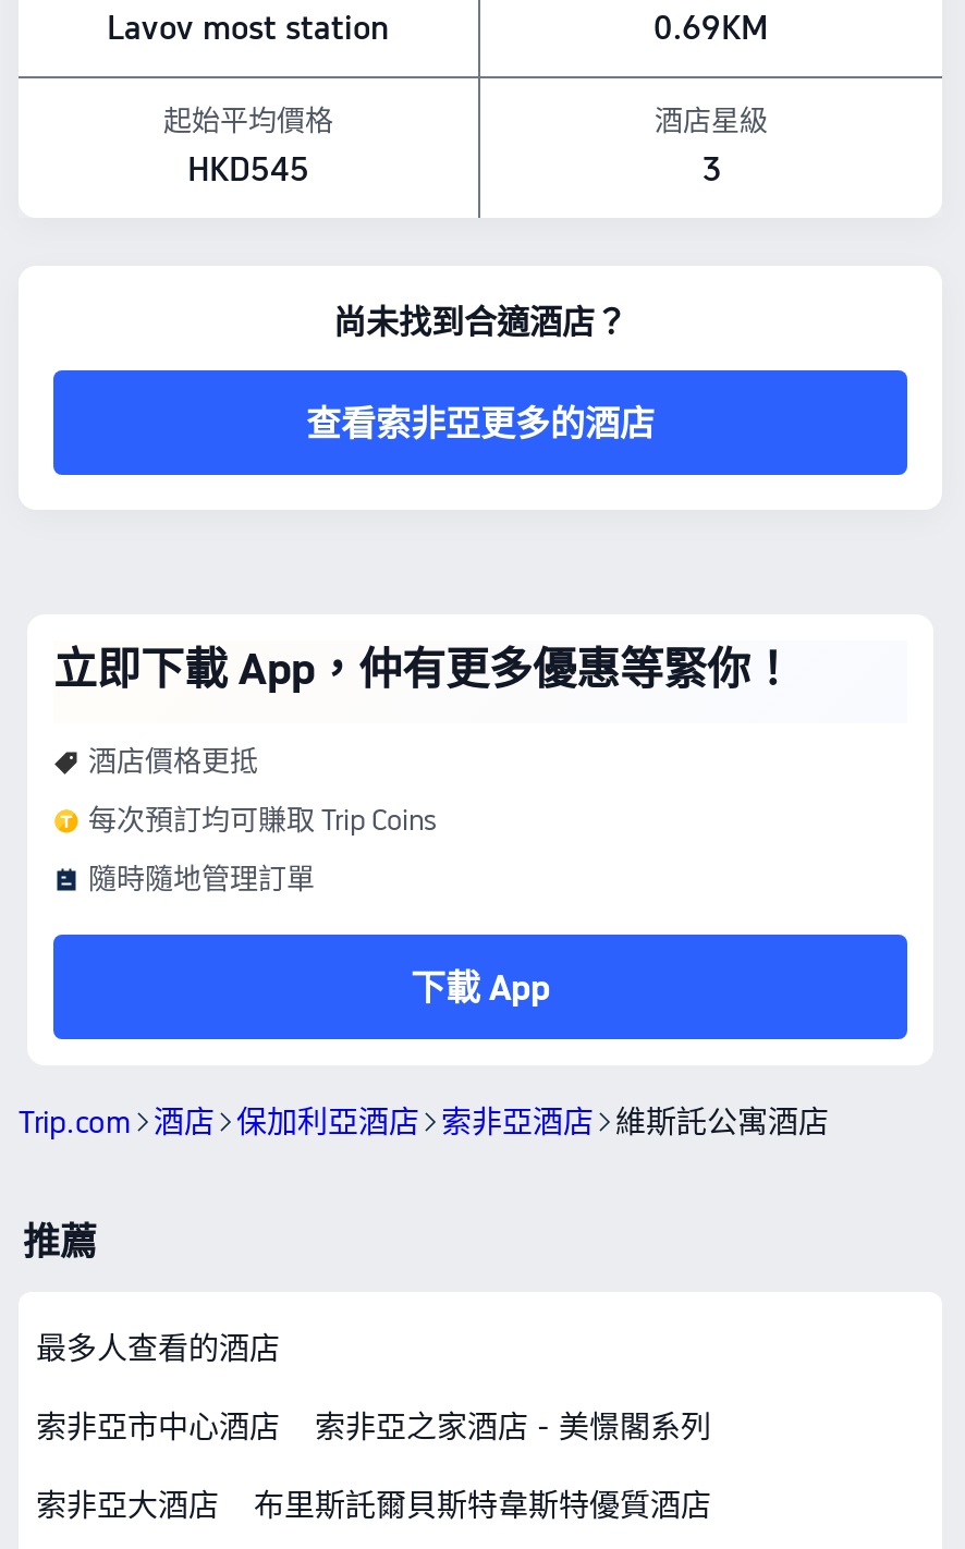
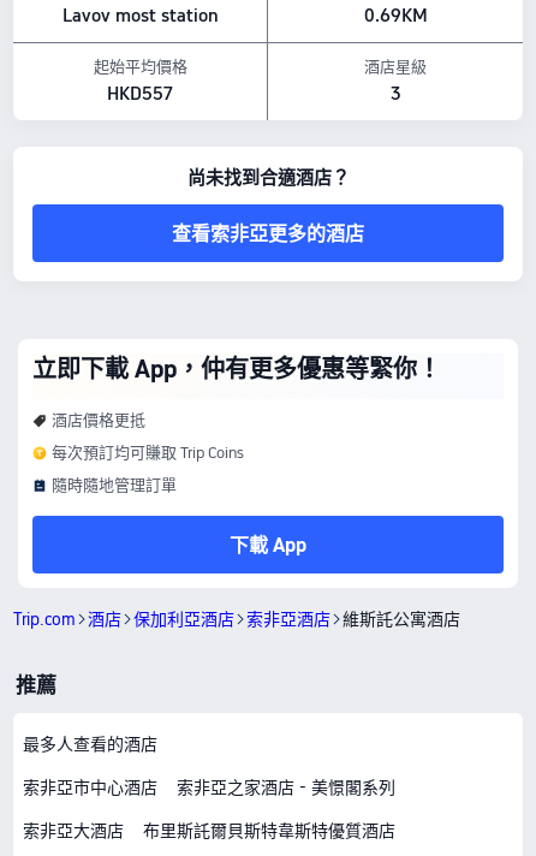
[187,150,309,190] HKD545 -> [107,83,173,105] HKD557

